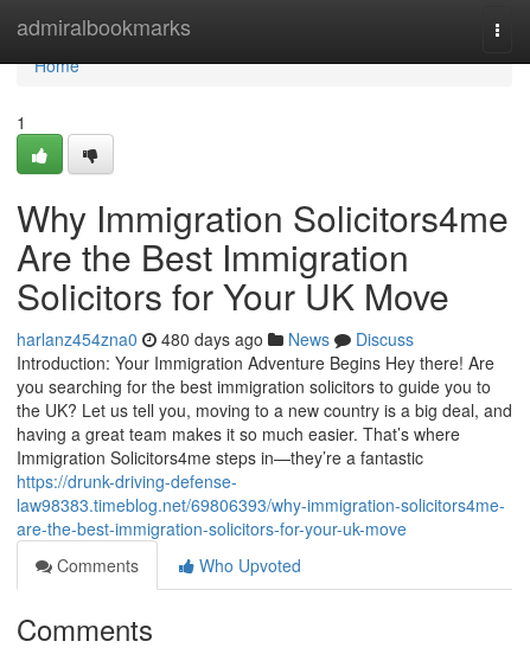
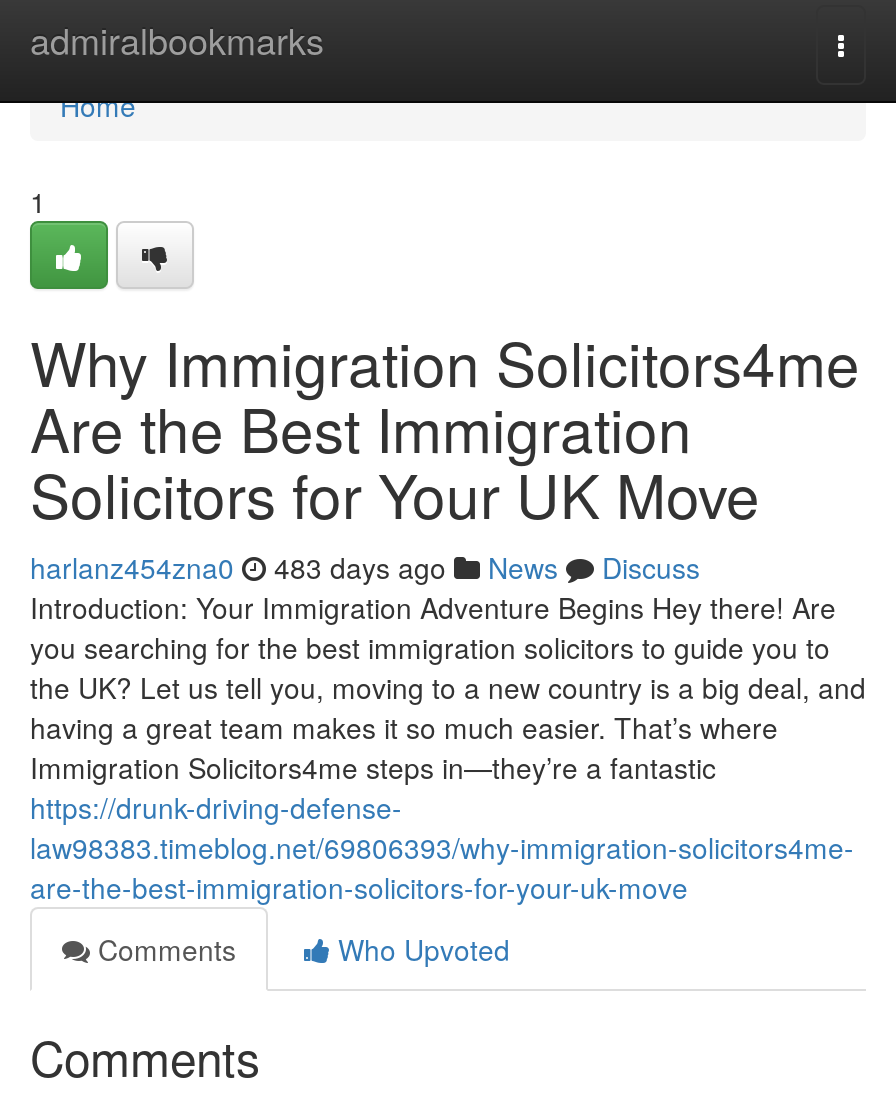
[17,327,414,351] harlanz454zna0 480 days ago News Discuss -> [30,547,700,587] harlanz454zna0 483 days ago News Discuss

